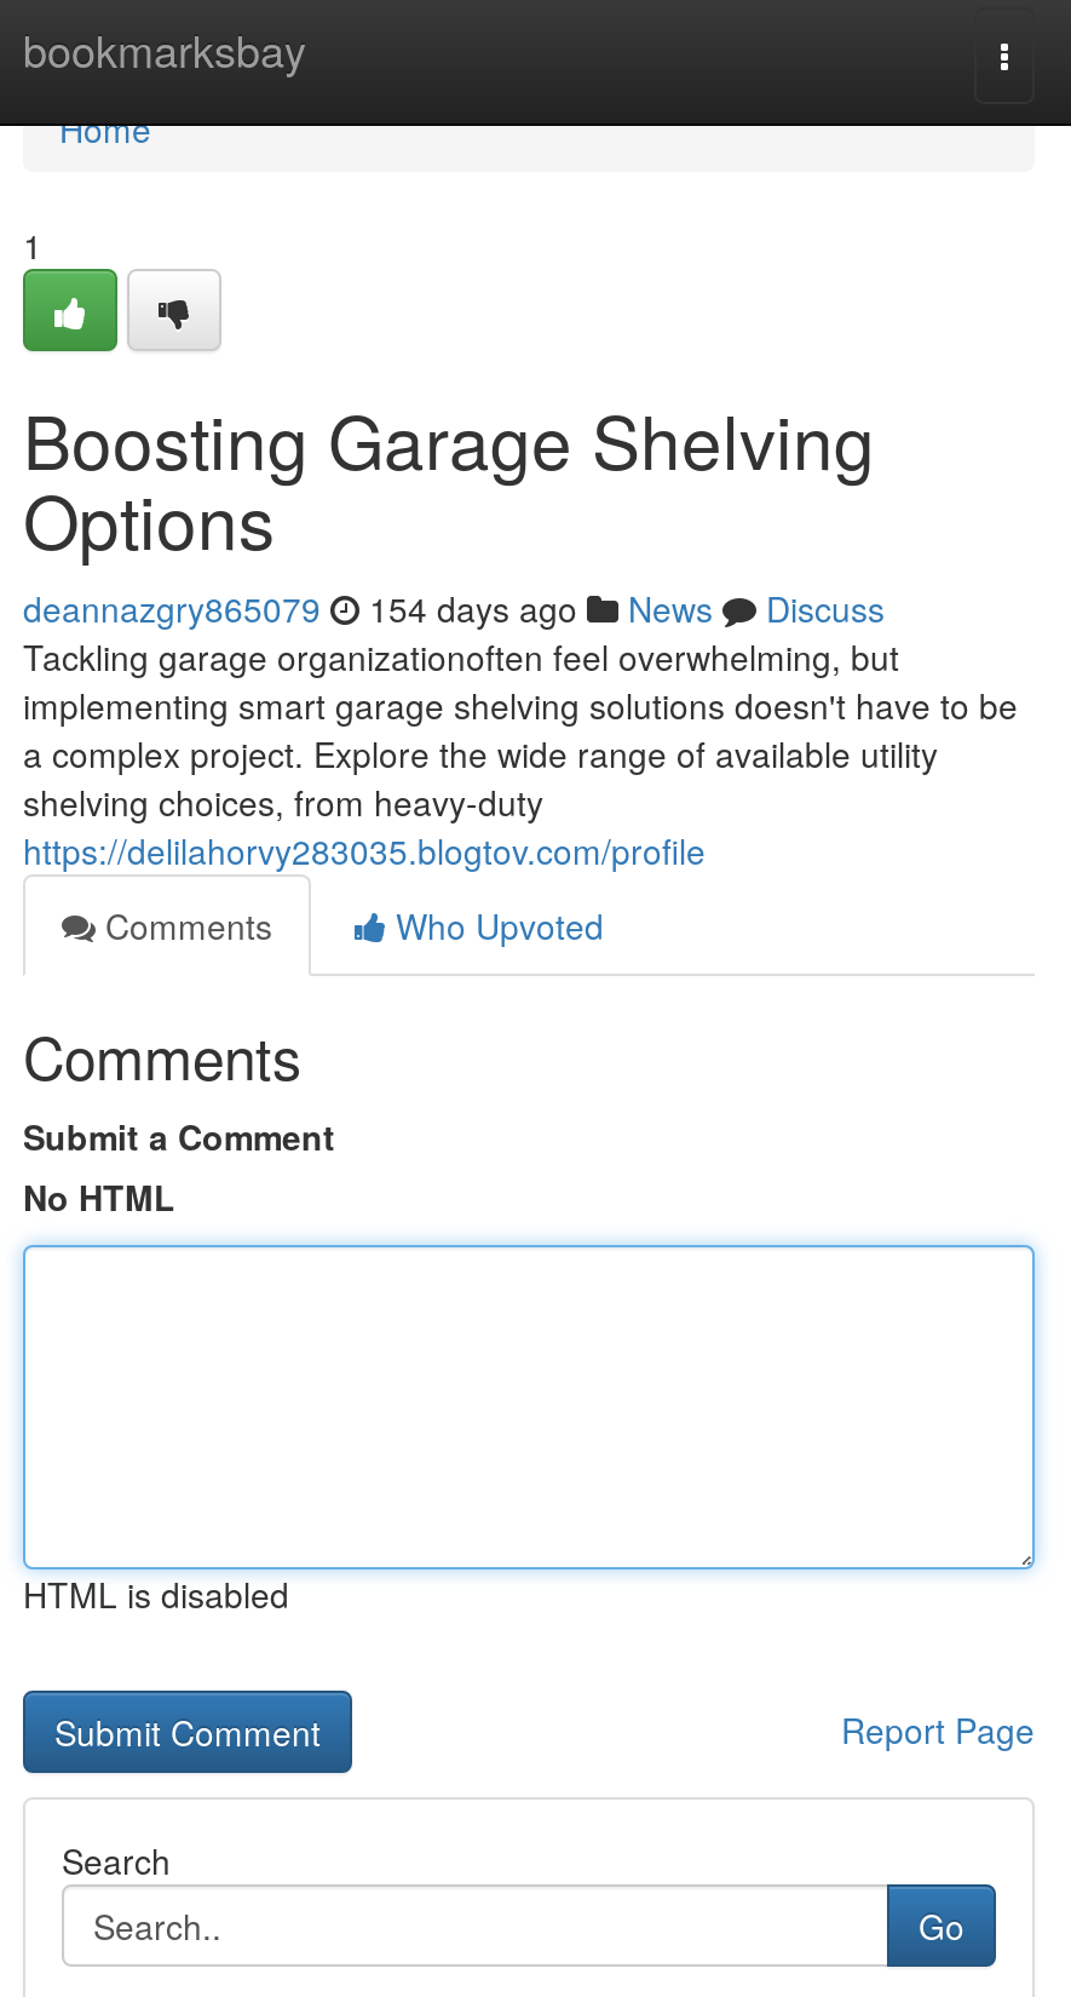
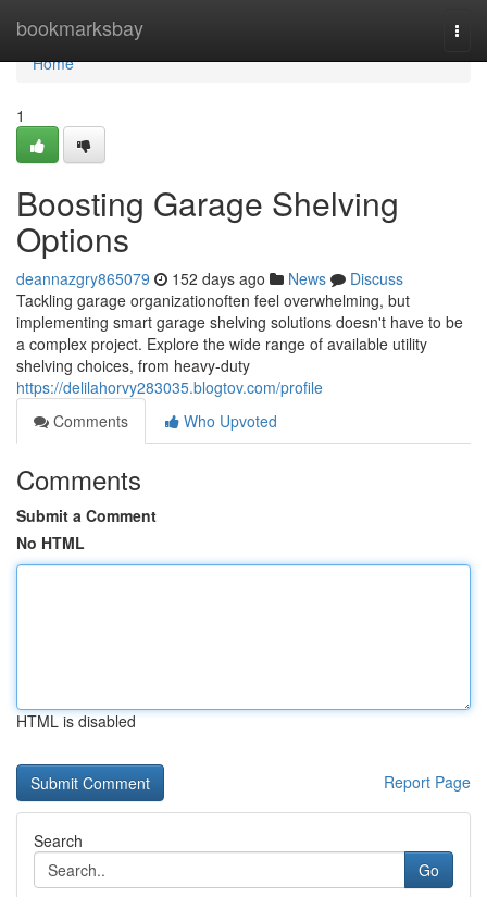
[23,584,885,632] deannazgry865079 154 days ago News Discuss -> [16,267,403,289] deannazgry865079 152 days ago News Discuss

